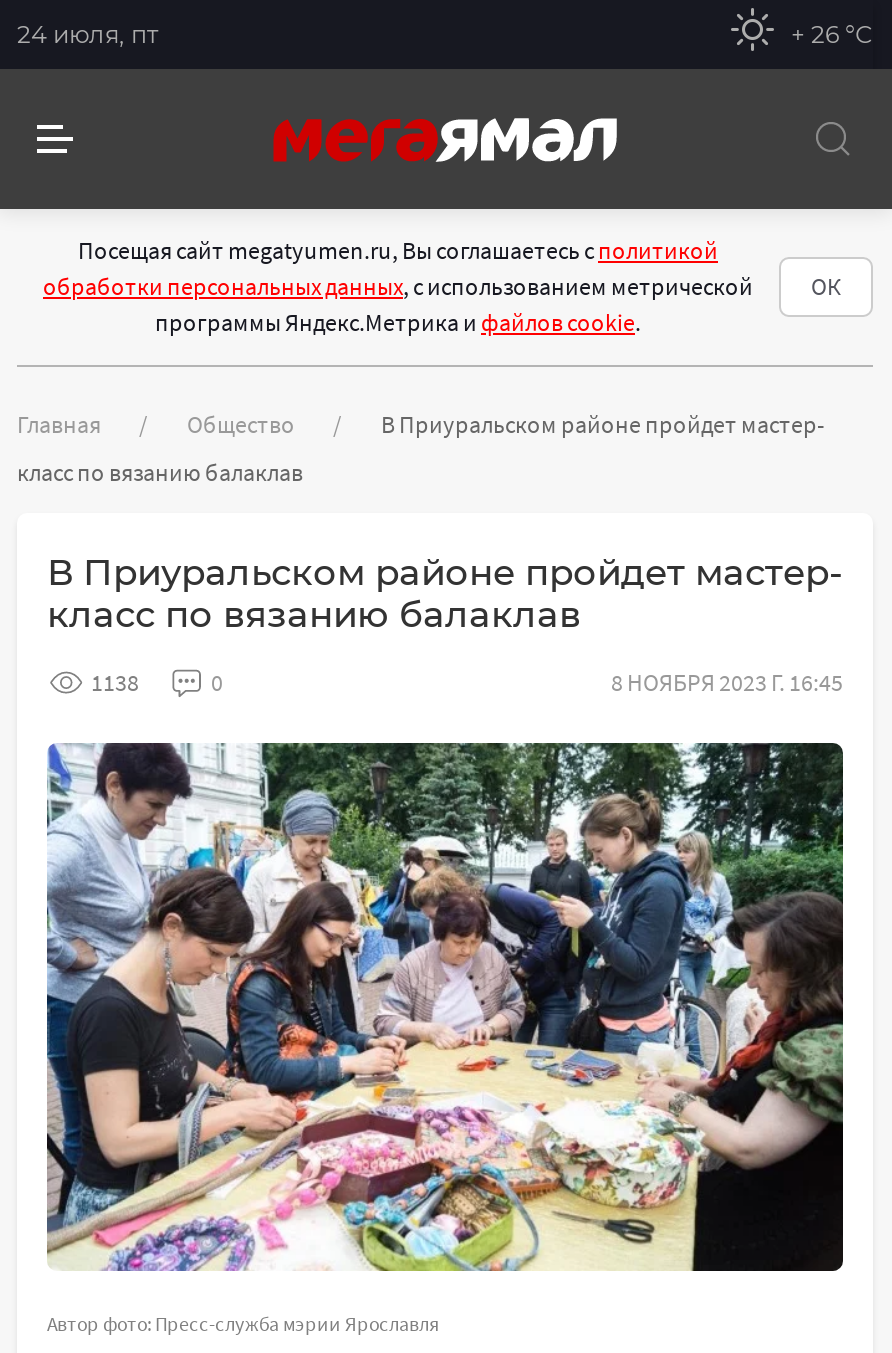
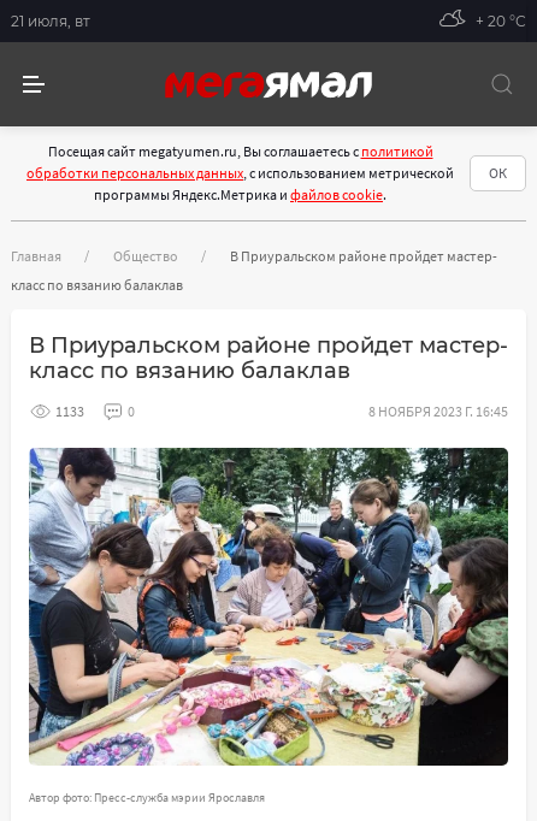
[17,18,159,48] 24 июля, пт -> [11,11,90,29] 21 июля, вт
[791,18,873,48] + 26 °С -> [476,11,526,29] + 20 °С
[91,667,139,697] 1138 -> [55,402,84,420] 1133

